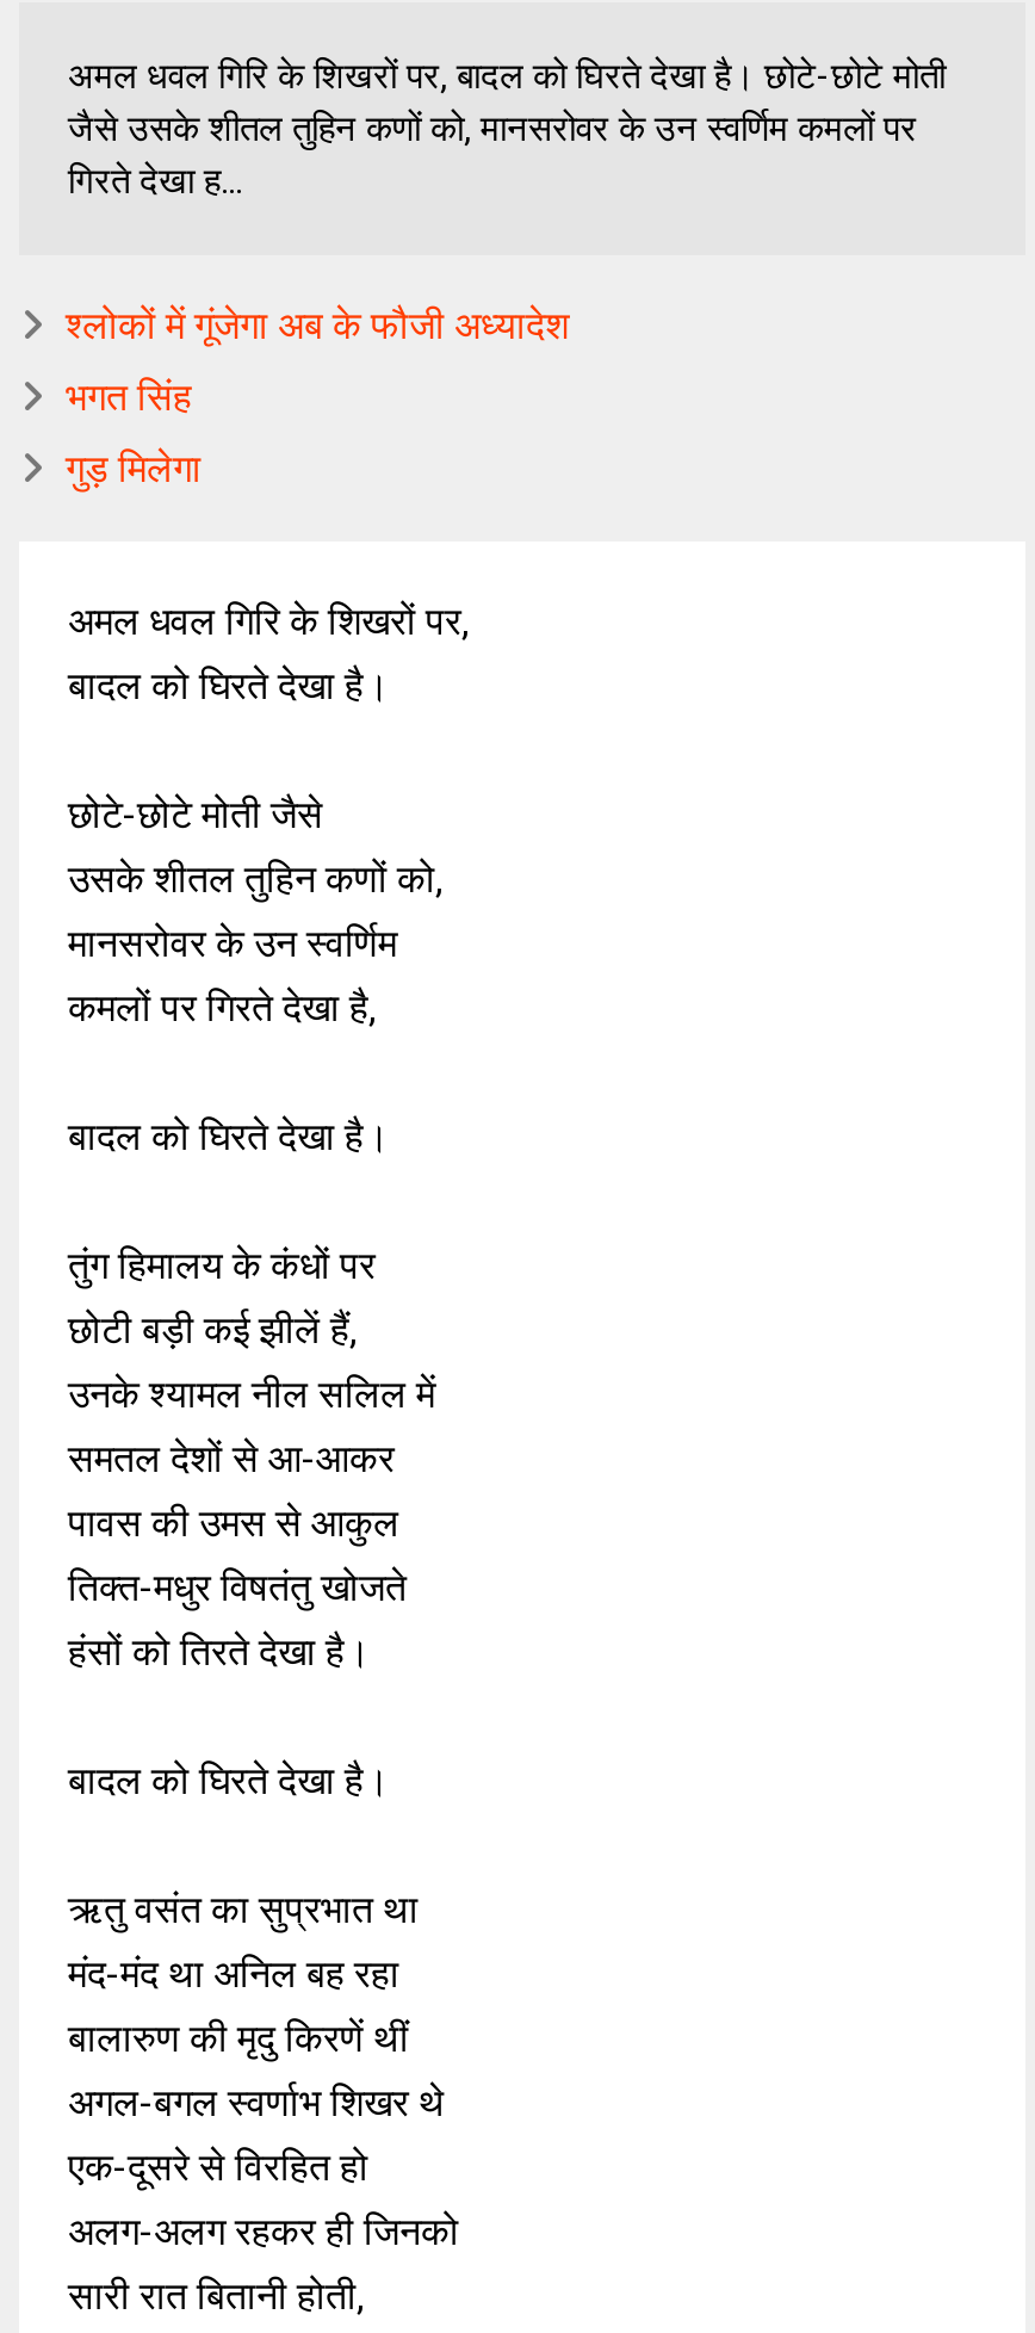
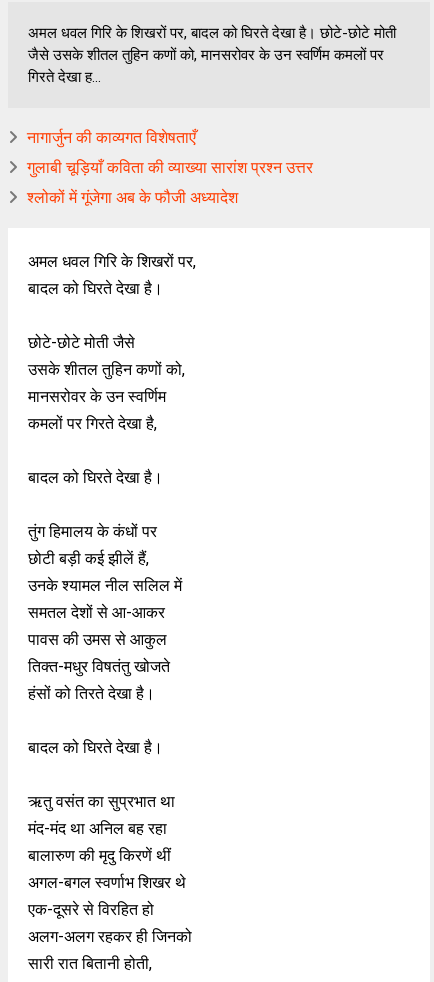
none -> [27,128,313,177] नागार्जुन की काव्यगत विशेषताएँ | गुलाबी चूड़ियाँ कविता की व्याख्या सारांश प्रश्न उत्तर
moved [65,303,569,348] -> [27,188,238,207]: श्लोकों में गूंजेगा अब के फौजी अध्यादेश
[65,375,201,491] भगत सिंह | गुड़ मिलेगा -> none

